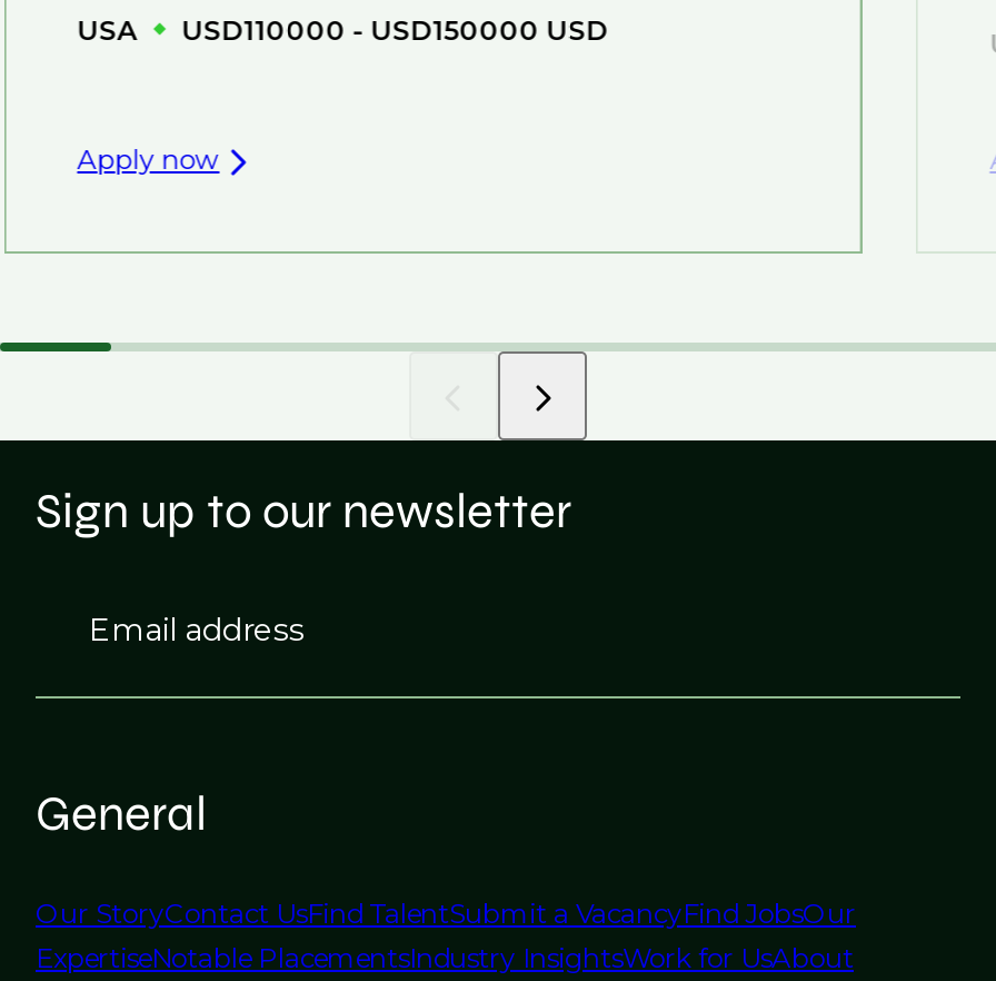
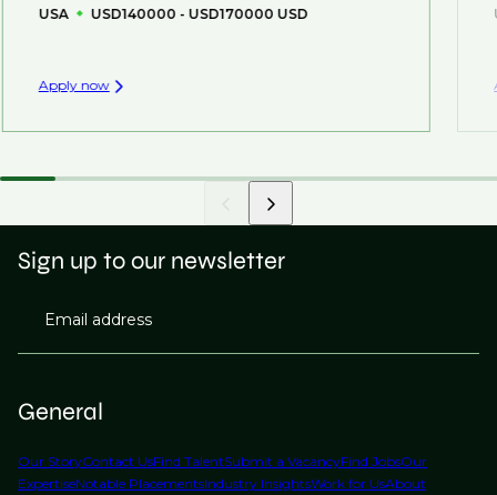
[77,12,608,45] USA USD110000 - USD150000 USD -> [38,6,308,22] USA USD140000 - USD170000 USD

